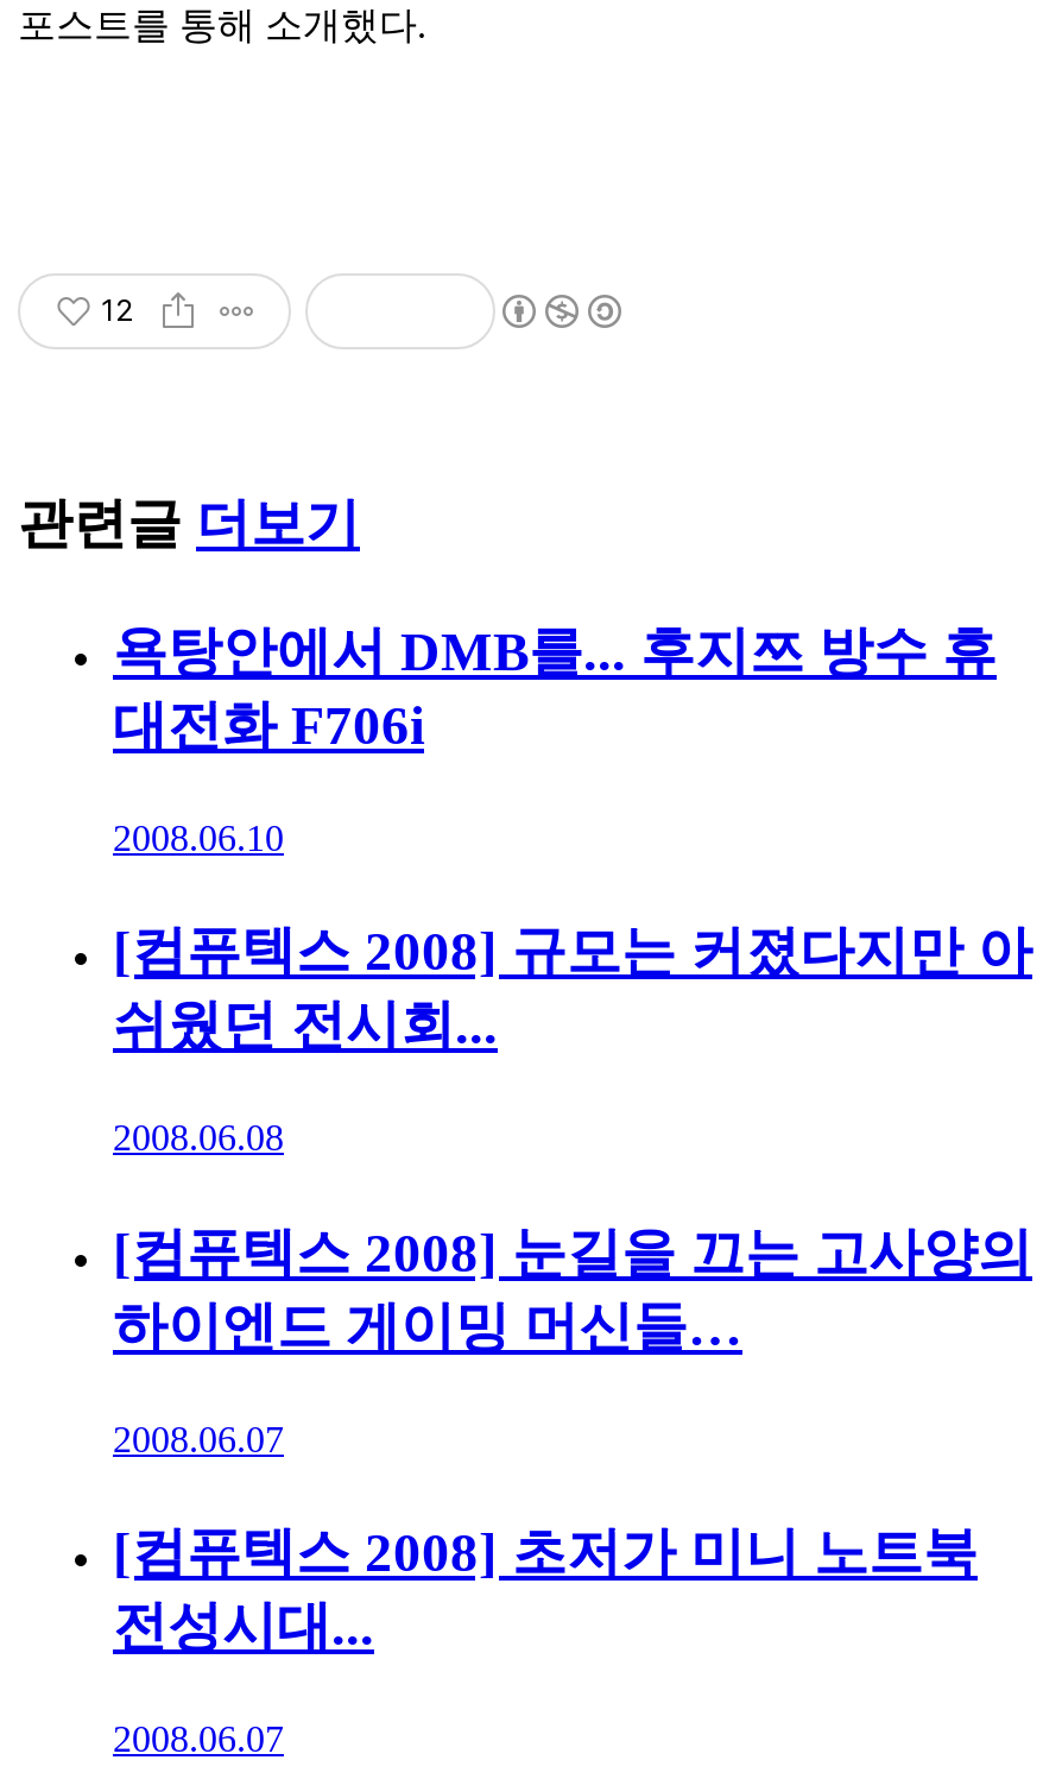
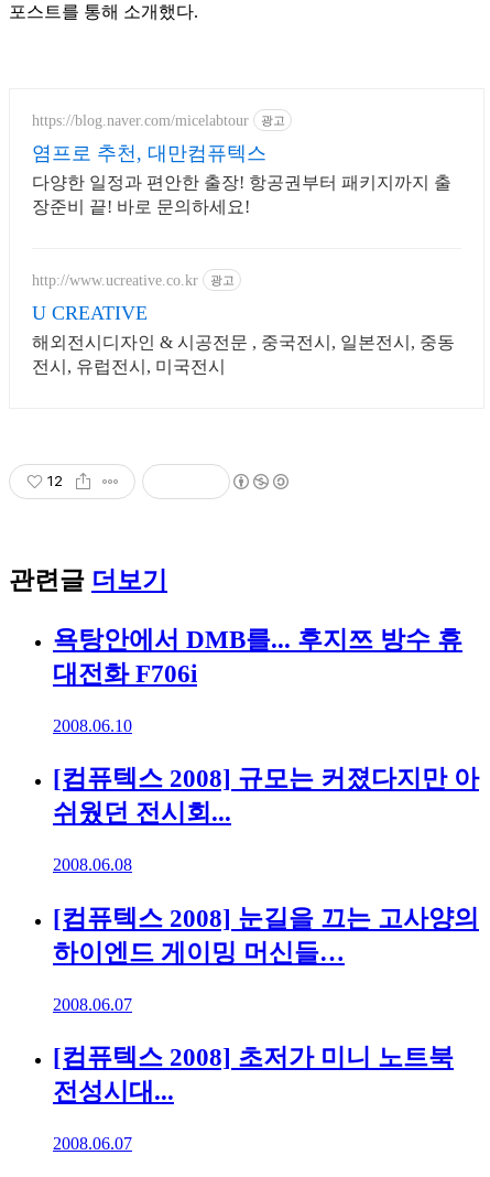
none -> [32,112,451,216] https://blog.naver.com/micelabtour | 광고 | 염프로 추천, 대만컴퓨텍스 | 다양한 일정과 편안한 출장! 항공권부터 패키지까지 출 | 장준비 끝! 바로 문의하세요!
none -> [32,272,455,376] http://www.ucreative.co.kr | 광고 | U CREATIVE | 해외전시디자인 & 시공전문 , 중국전시, 일본전시, 중동 | 전시, 유럽전시, 미국전시

